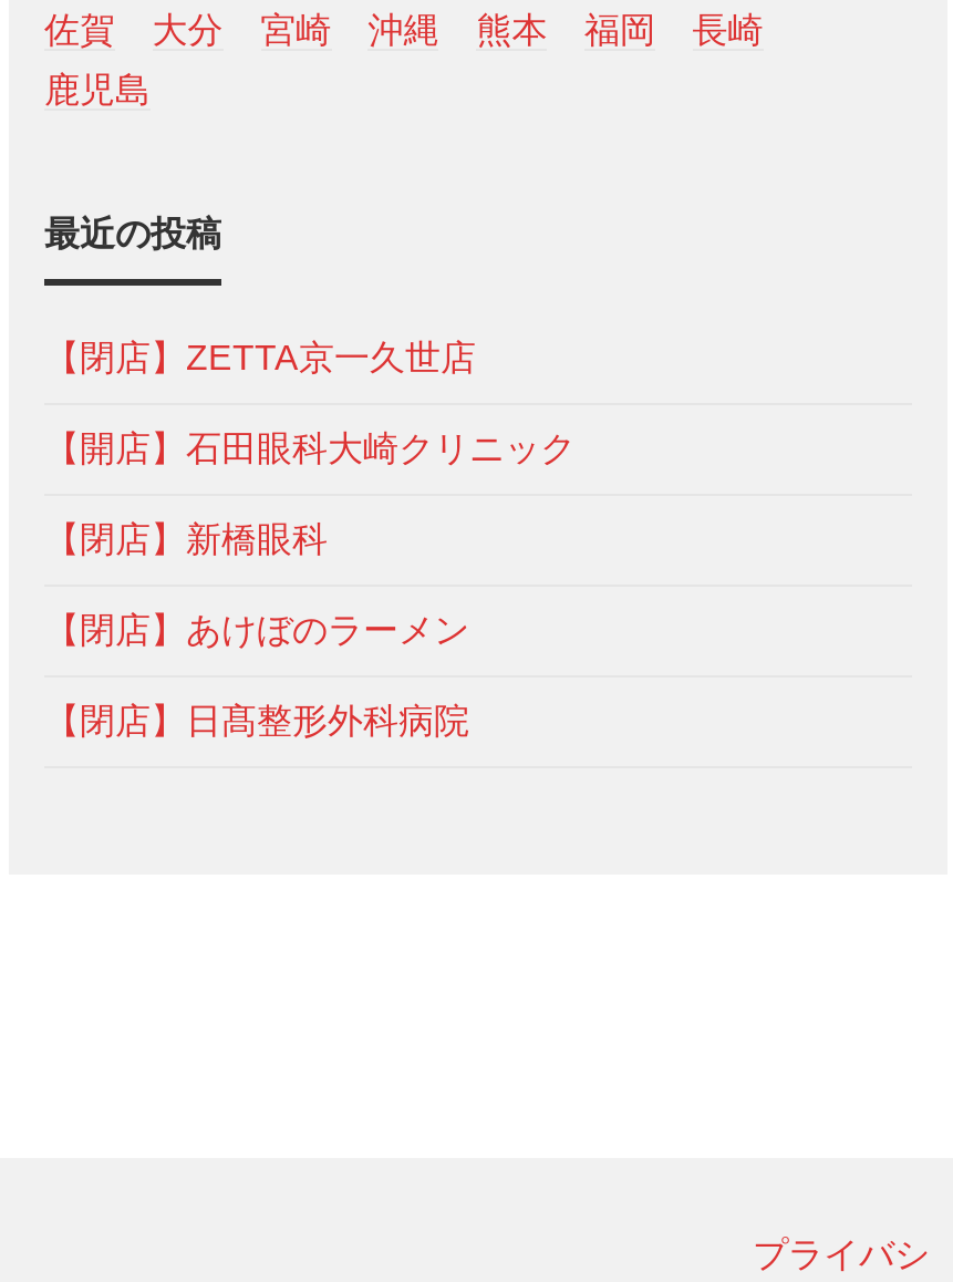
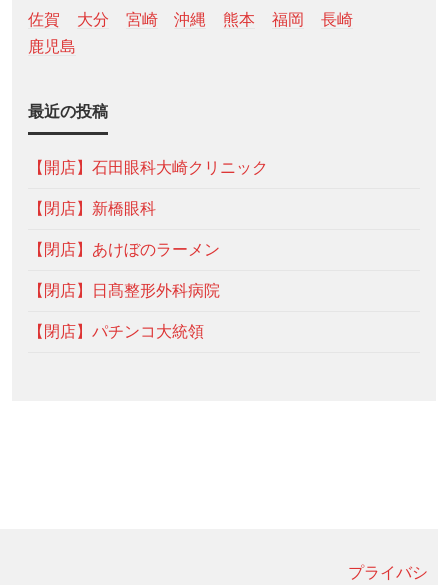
[44,339,476,376] 【閉店】ZETTA京一久世店 -> none
moved [44,429,576,739] -> [28,159,268,299]: 【開店】石田眼科大崎クリニック | 【閉店】新橋眼科 | 【閉店】あけぼのラーメン | 【閉店】日髙整形外科病院
none -> [28,323,204,340] 【閉店】パチンコ大統領

